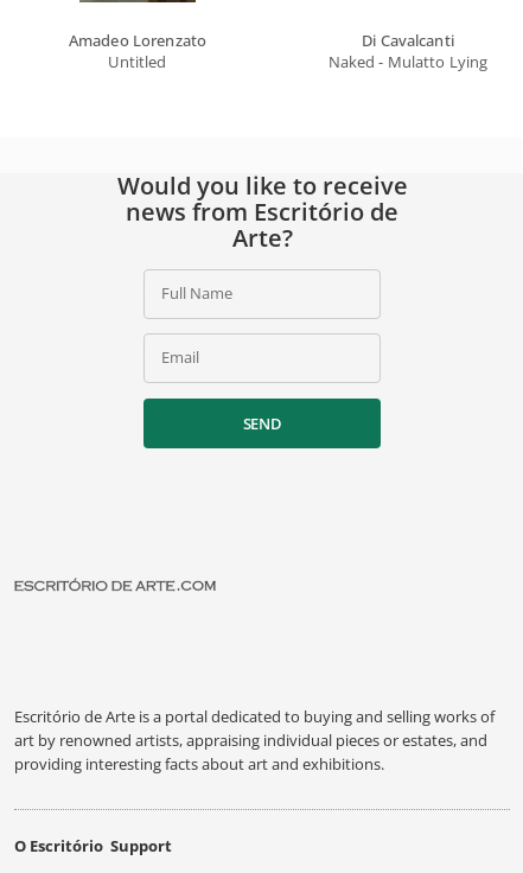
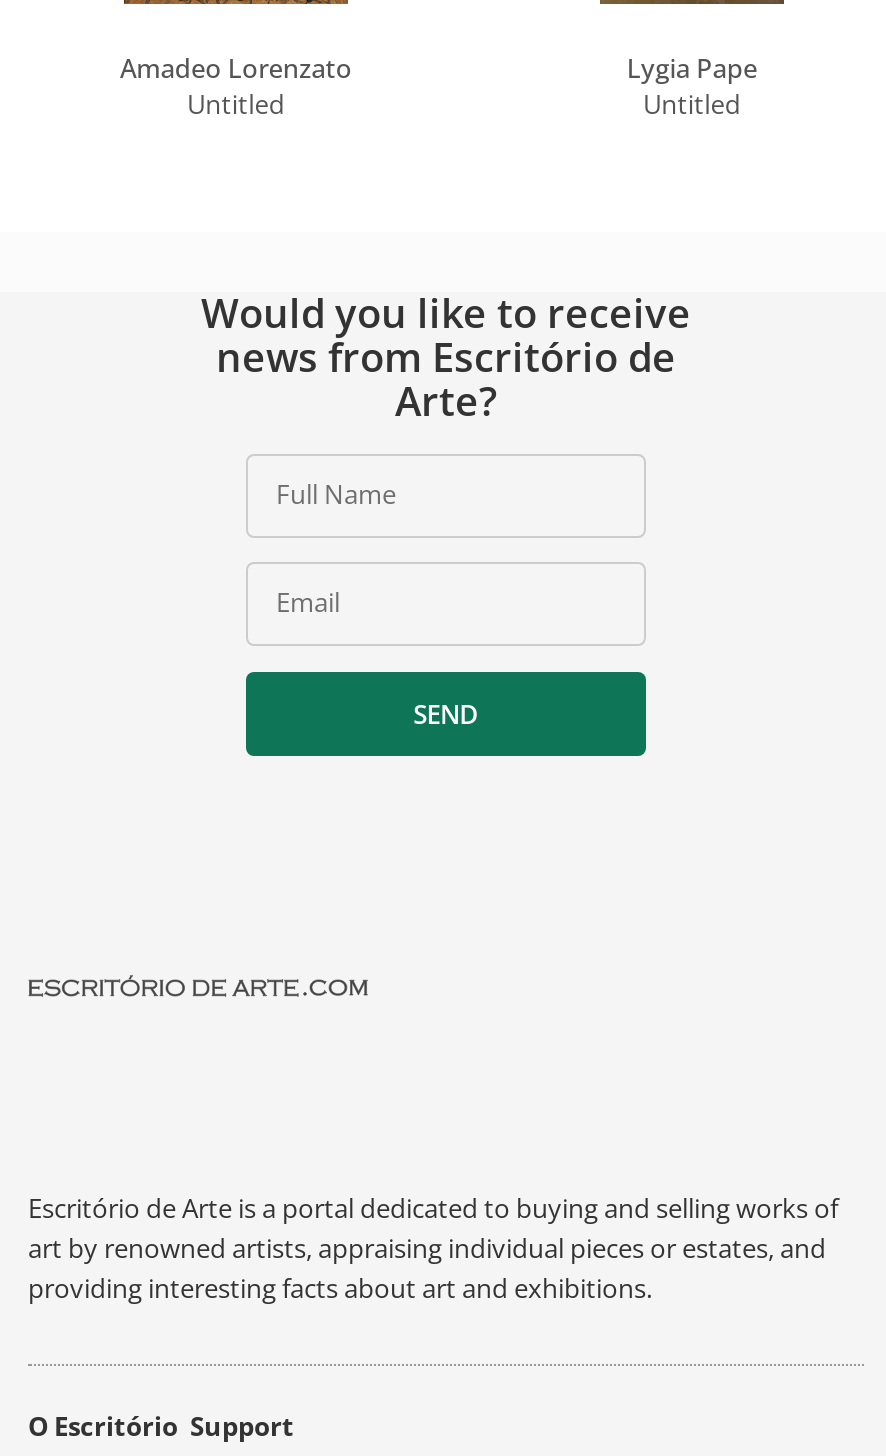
[328,30,488,73] Di Cavalcanti | Naked - Mulatto Lying -> [627,50,757,122] Lygia Pape | Untitled

